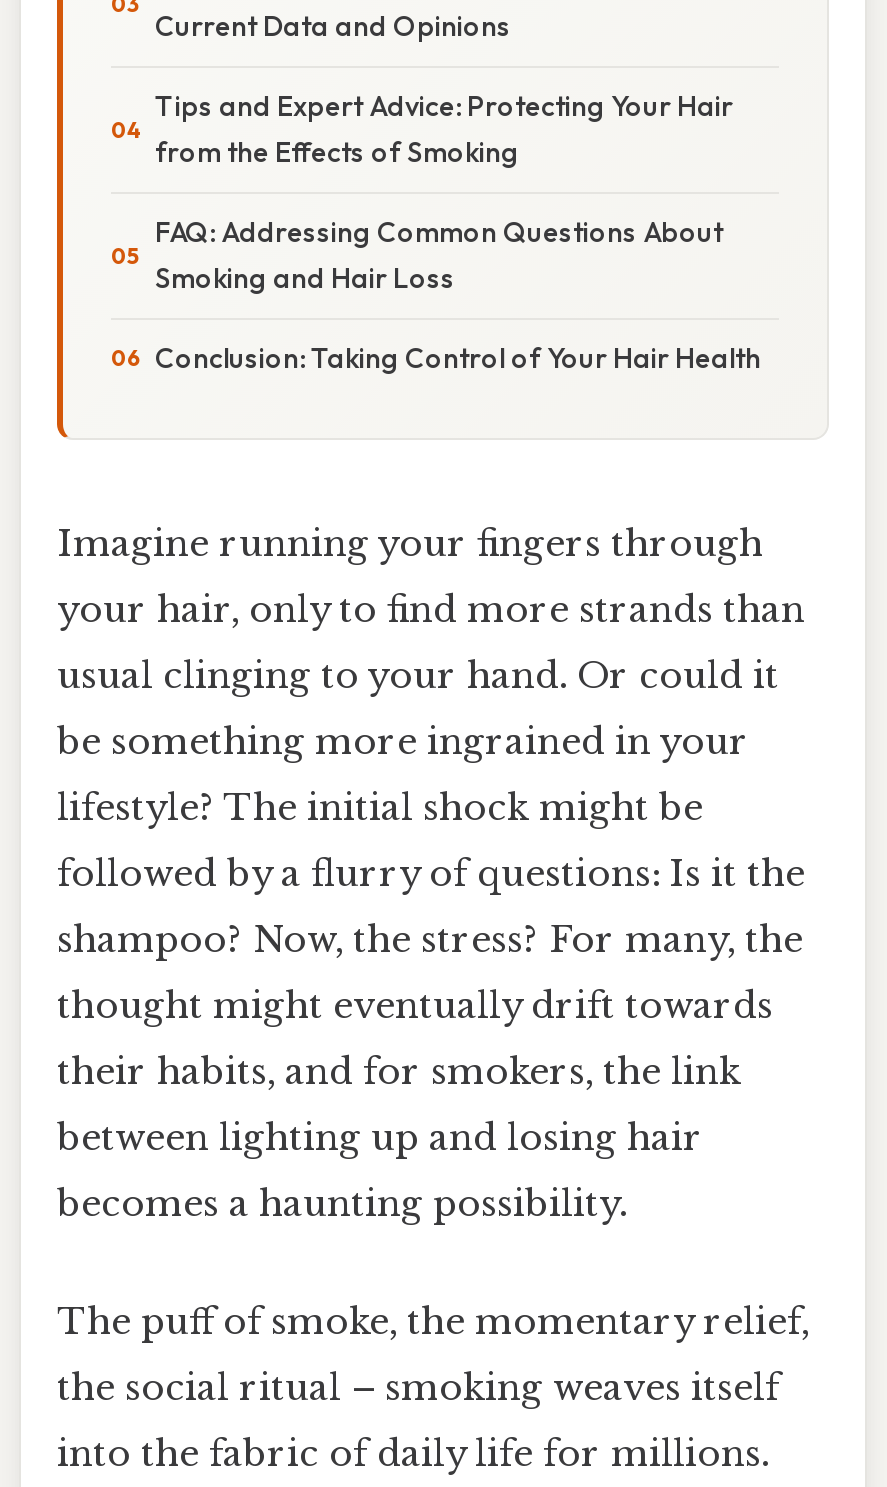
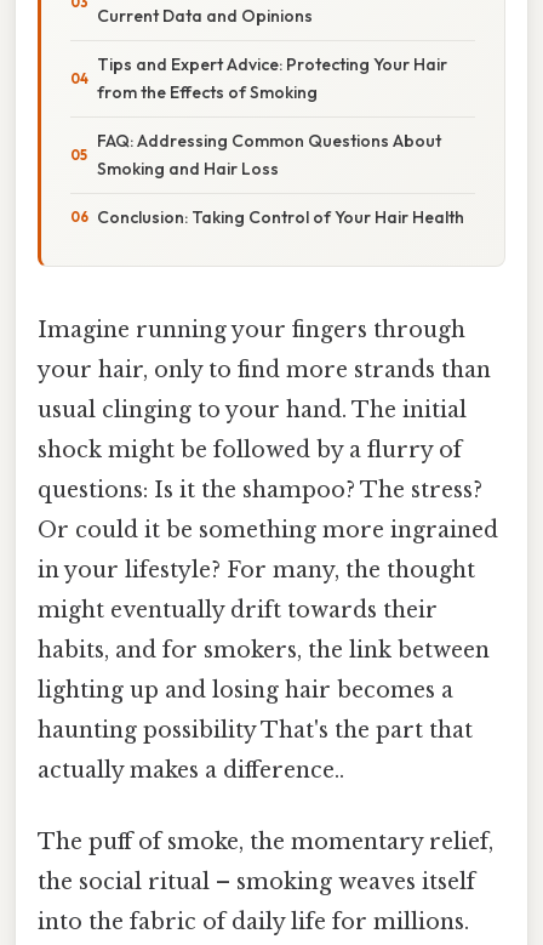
[57,654,805,1226] usual clinging to your hand. Or could it | be something more ingrained in your | lifestyle? The initial shock might be | followed by a flurry of questions: Is it the | shampoo? Now, the stress? For many, the | thought might eventually drift towards | their habits, and for smokers, the link | between lighting up and losing hair | becomes a haunting possibility. -> [38,396,498,783] usual clinging to your hand. The initial | shock might be followed by a flurry of | questions: Is it the shampoo? The stress? | Or could it be something more ingrained | in your lifestyle? For many, the thought | might eventually drift towards their | habits, and for smokers, the link between | lighting up and losing hair becomes a | haunting possibility That's the part that | actually makes a difference..

